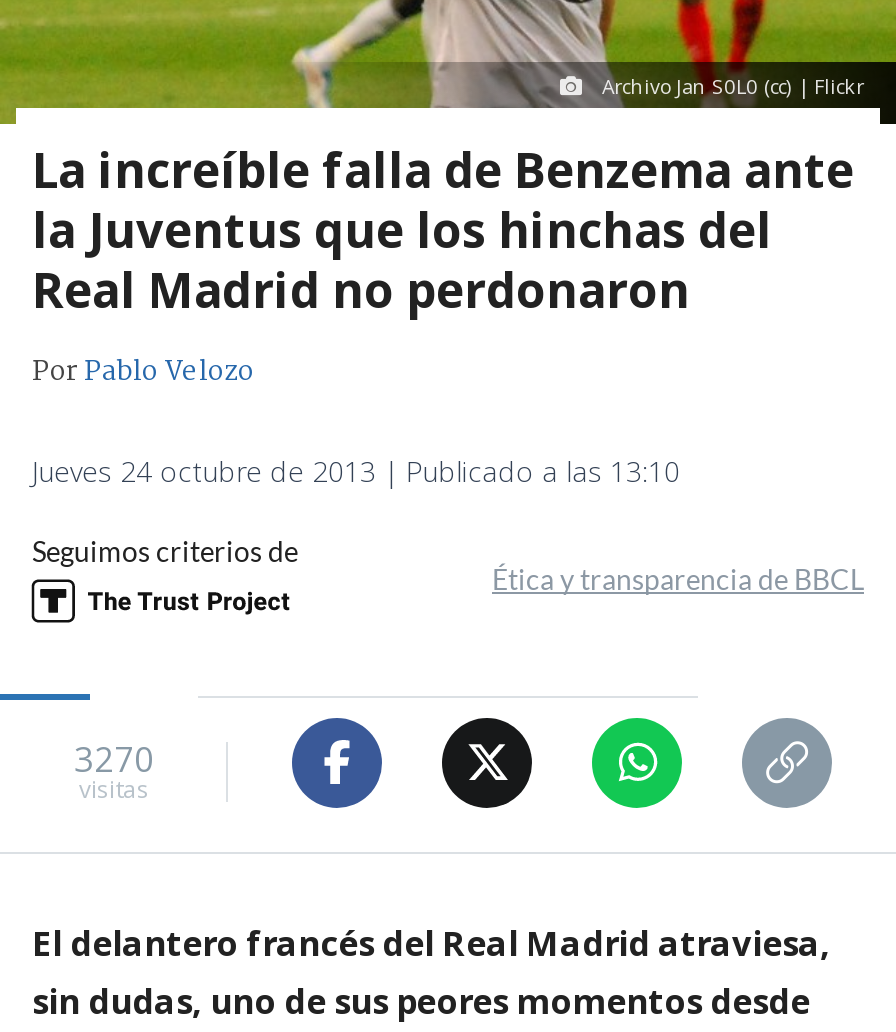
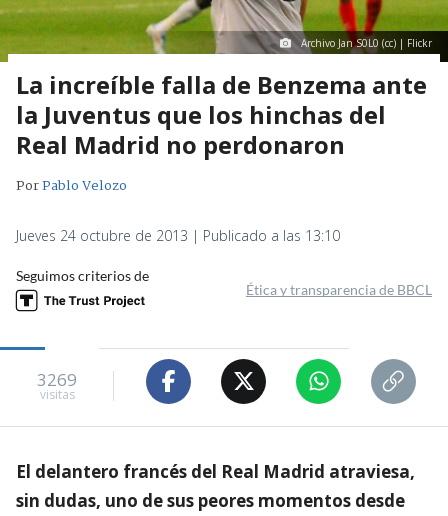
[74,737,154,783] 3270 -> [37,368,77,391] 3269

